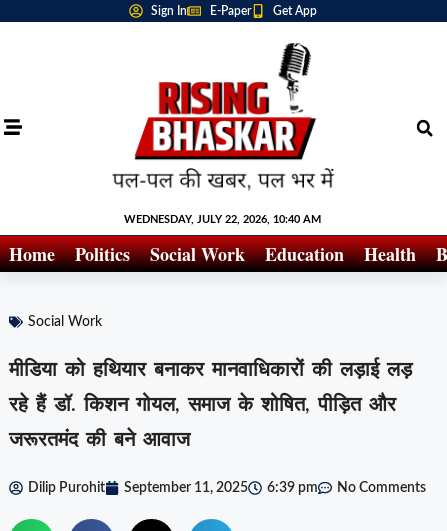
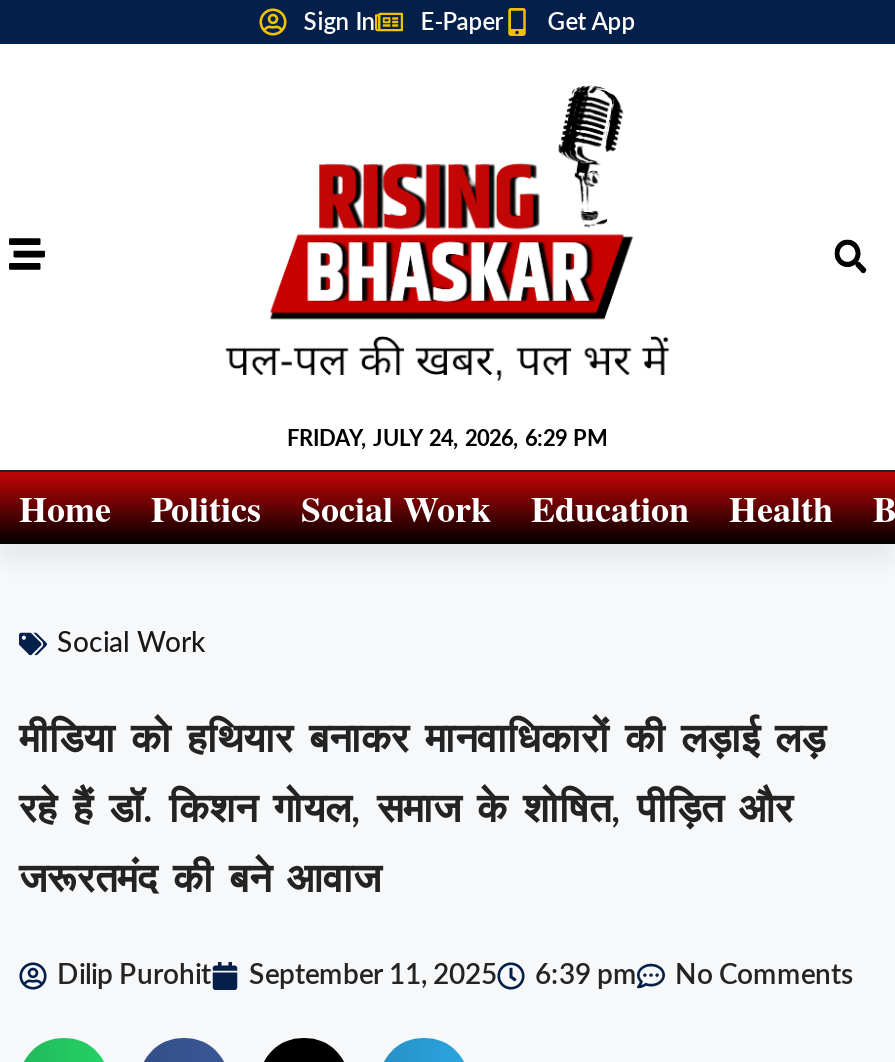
[124,214,321,225] WEDNESDAY, JULY 22, 2026, 10:40 AM -> [287,427,607,449] FRIDAY, JULY 24, 2026, 6:29 PM

